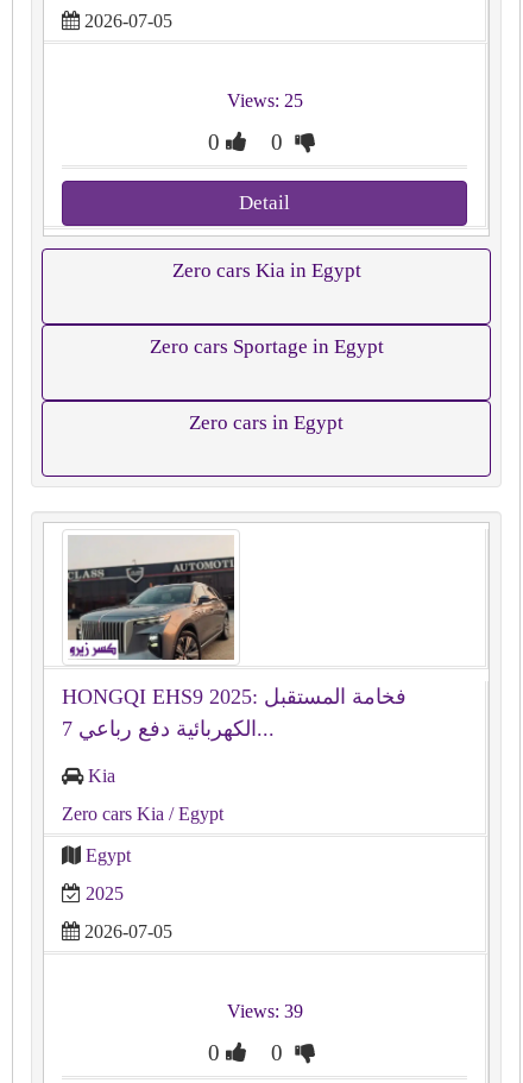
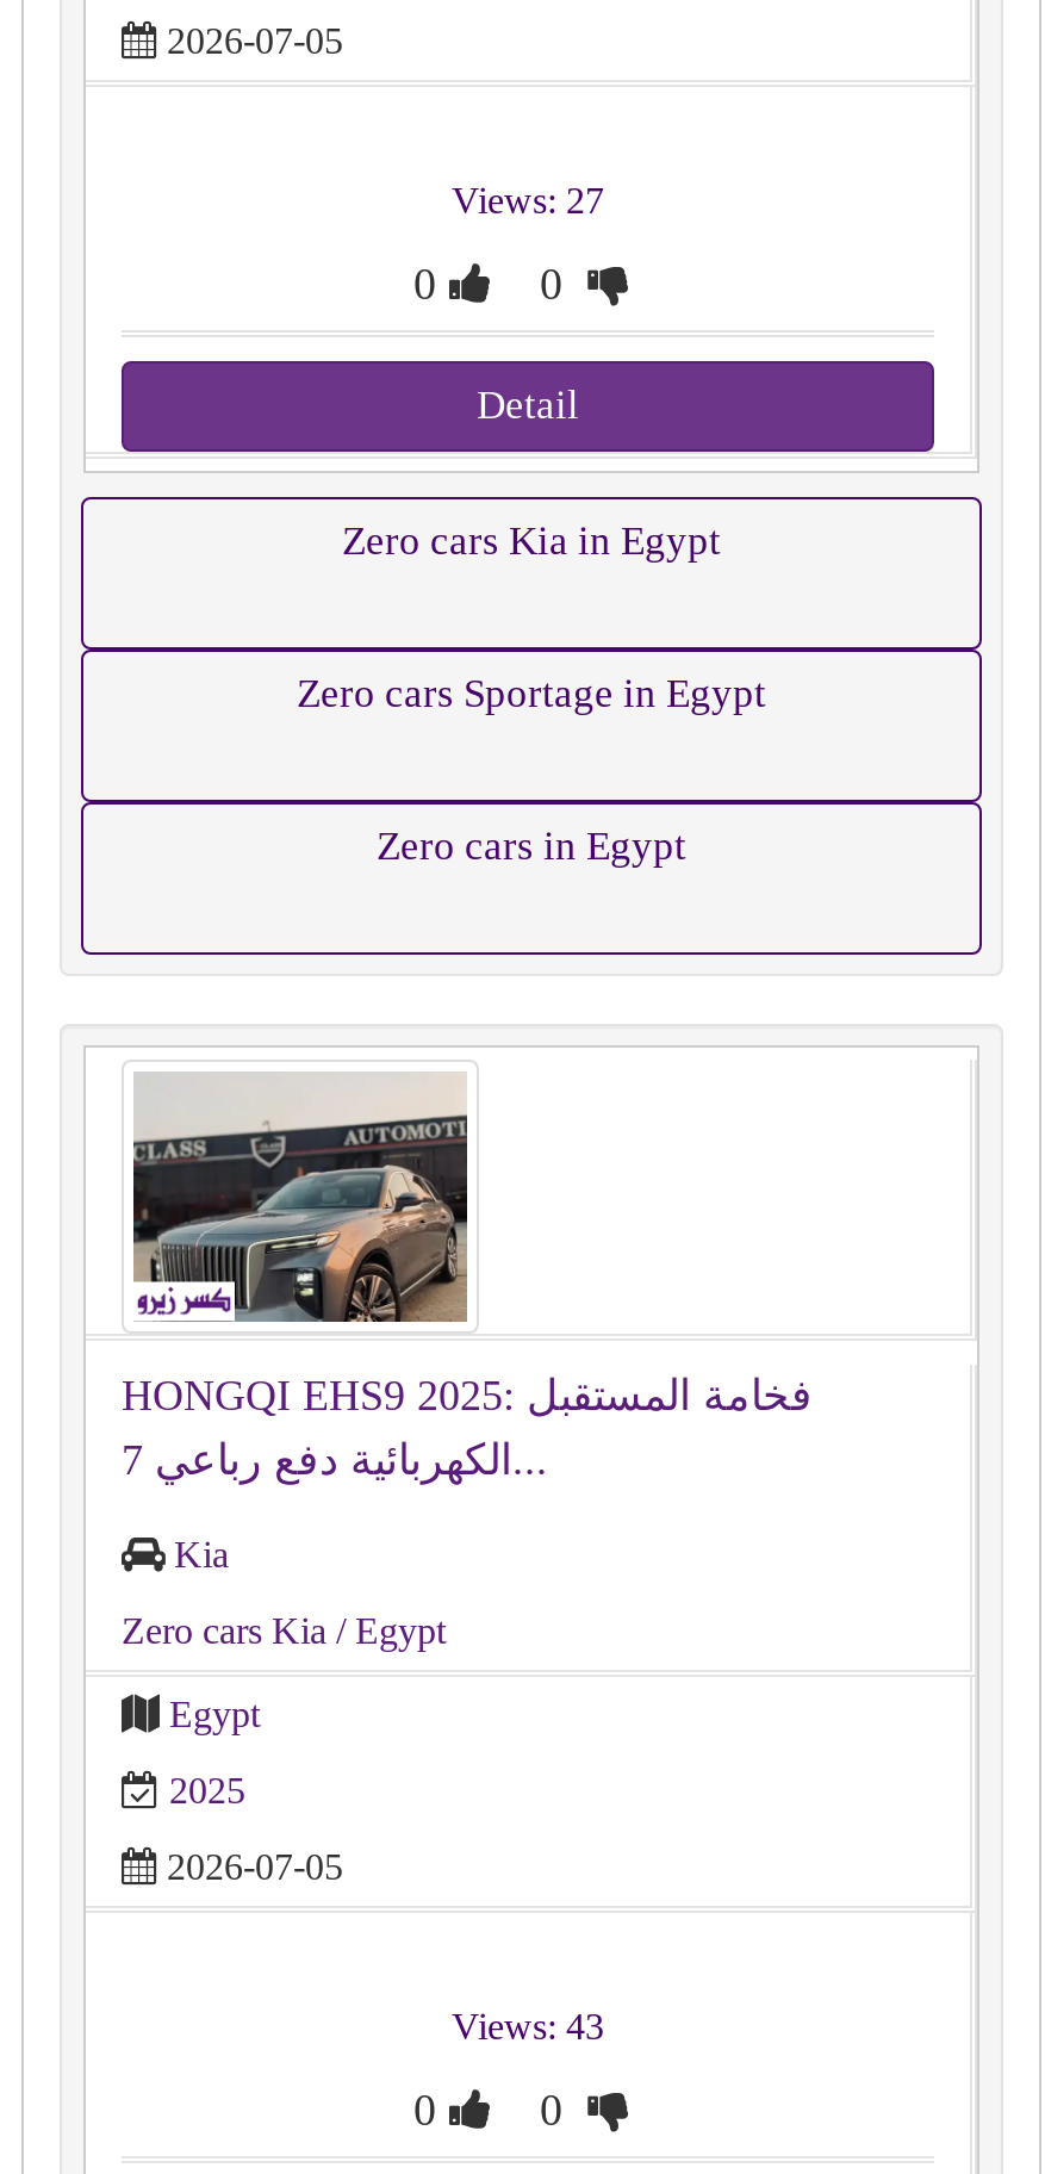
[226,90,303,111] Views: 25 -> [452,180,604,220] Views: 27
[226,1001,303,1021] Views: 39 -> [452,2006,604,2046] Views: 43

